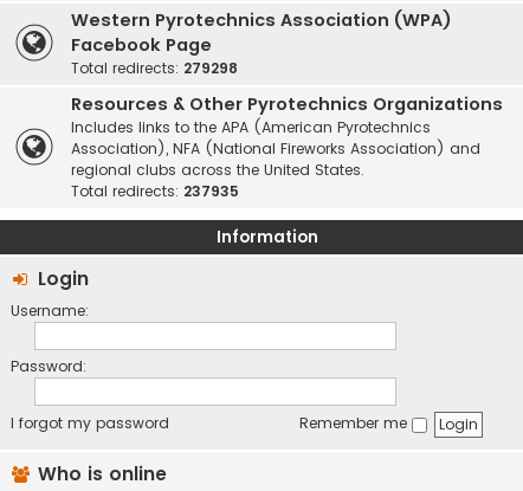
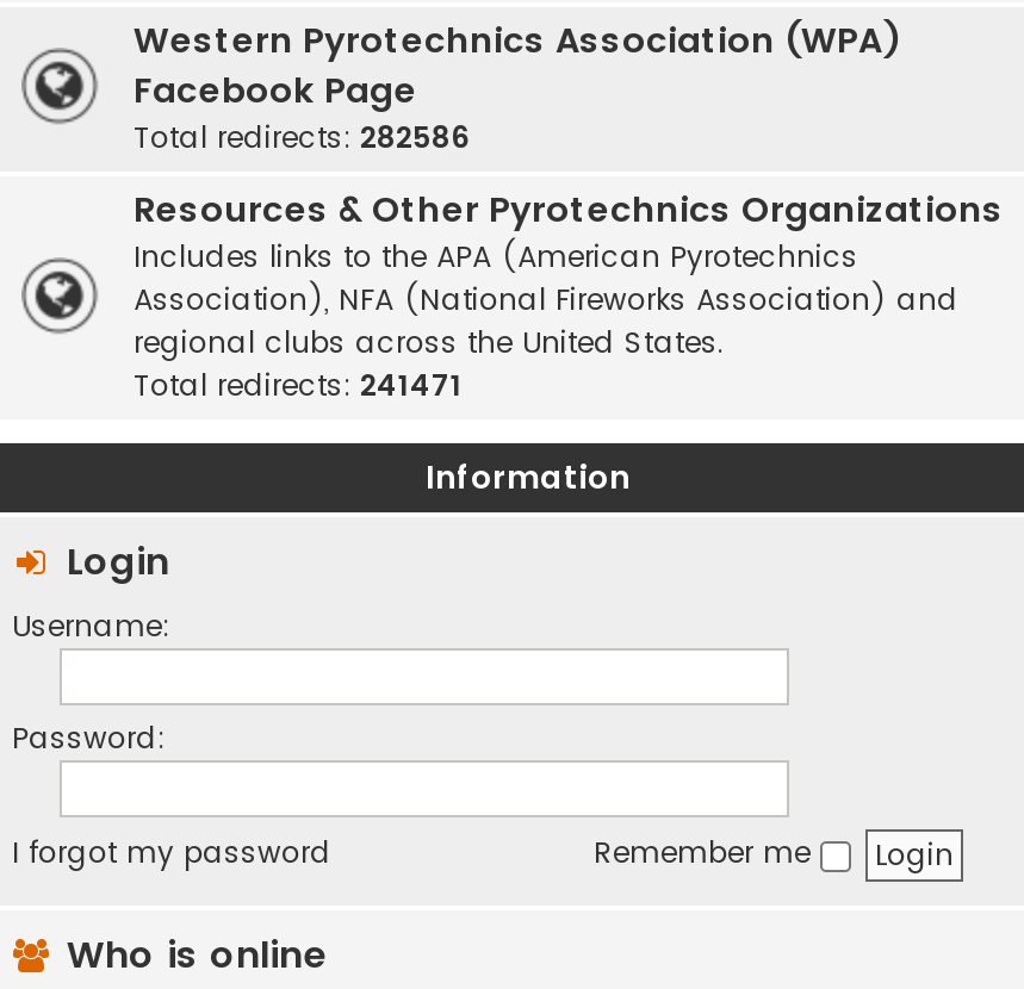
[71,58,238,78] Total redirects: 279298 -> [134,117,470,157] Total redirects: 282586
[71,181,239,201] Total redirects: 237935 -> [134,365,463,405] Total redirects: 241471

